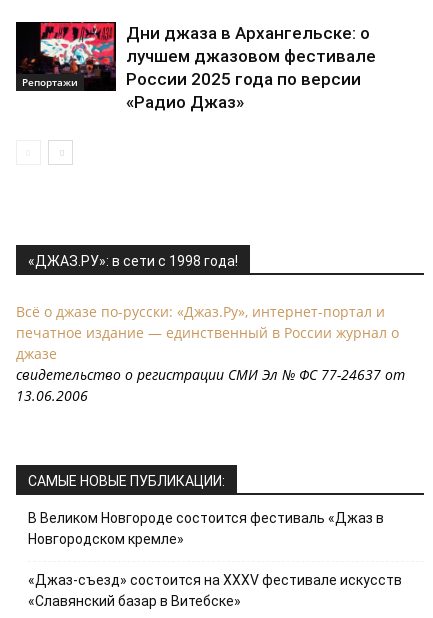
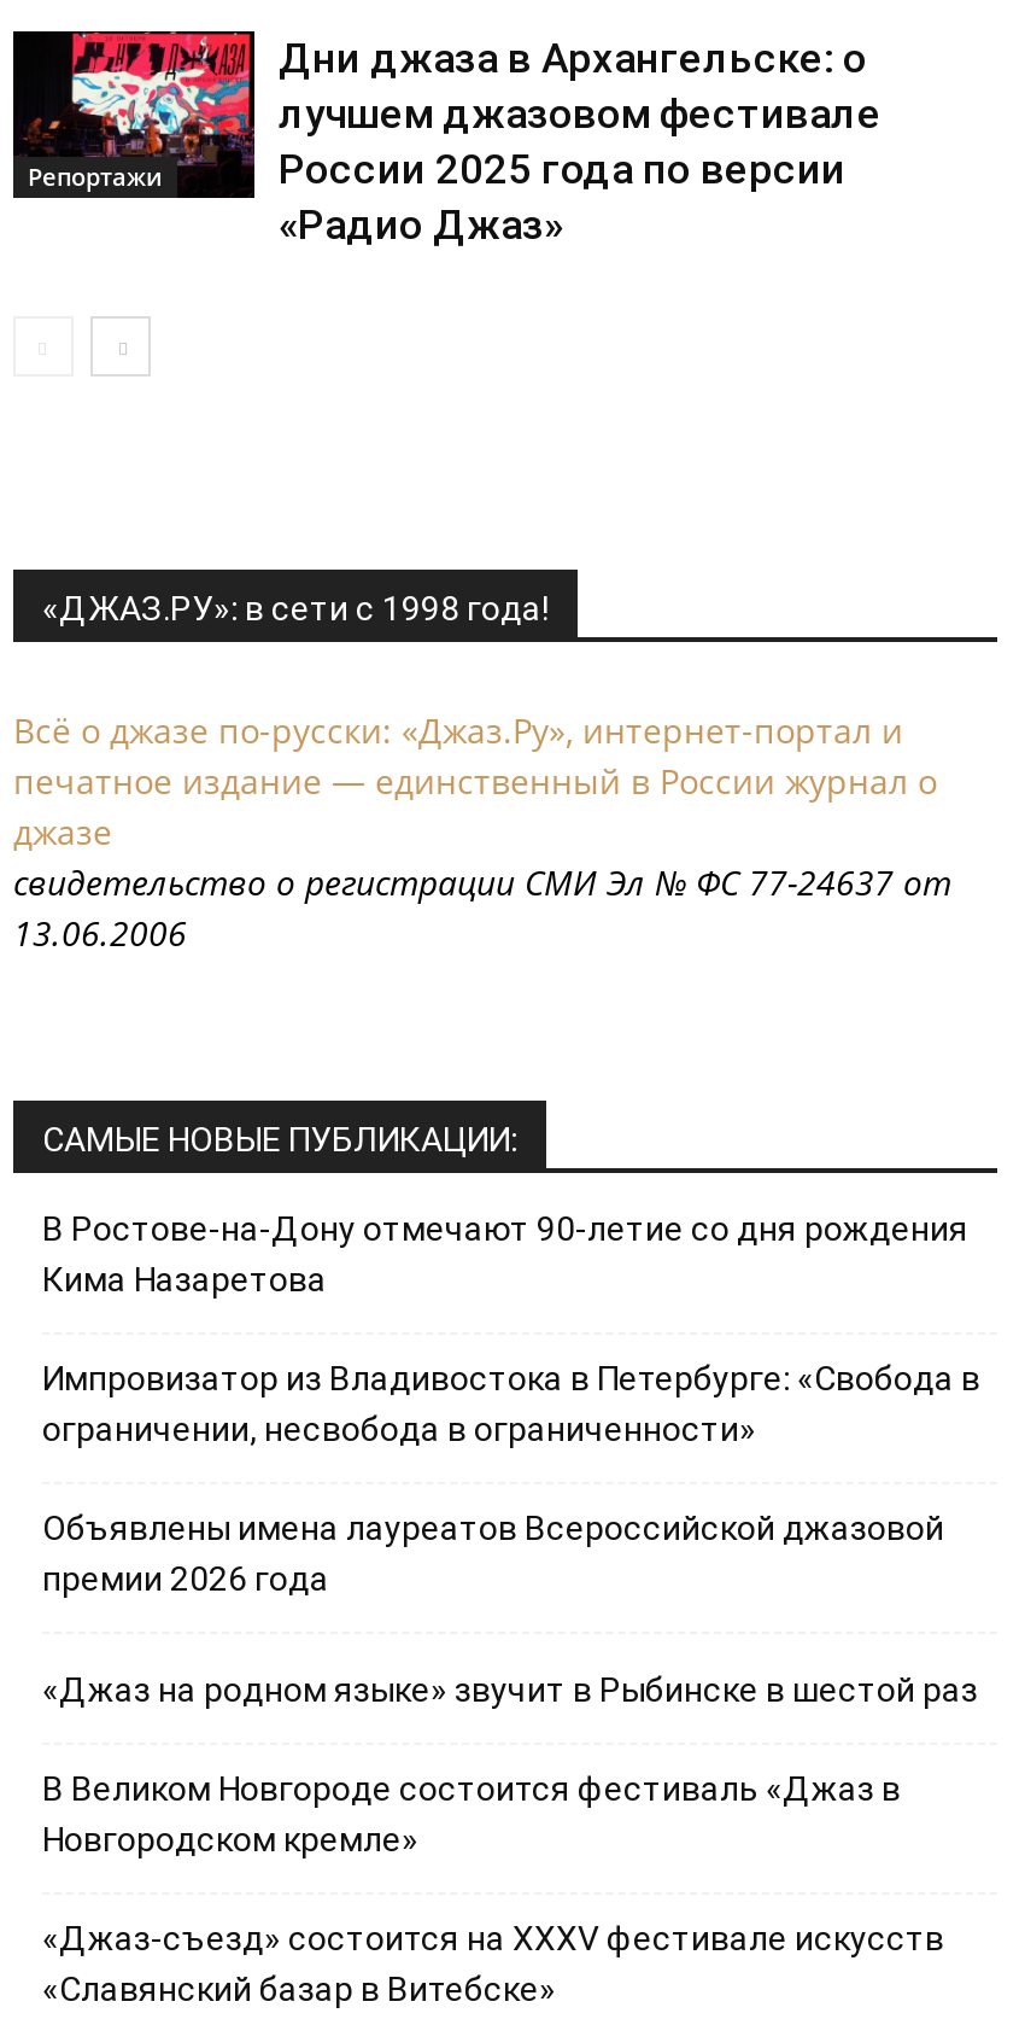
none -> [42,1209,980,1709] В Ростове-на-Дону отмечают 90-летие со дня рождения | Кима Назаретова | Импровизатор из Владивостока в Петербурге: «Свобода в | ограничении, несвобода в ограниченности» | Объявлены имена лауреатов Всероссийской джазовой | премии 2026 года | «Джаз на родном языке» звучит в Рыбинске в шестой раз

